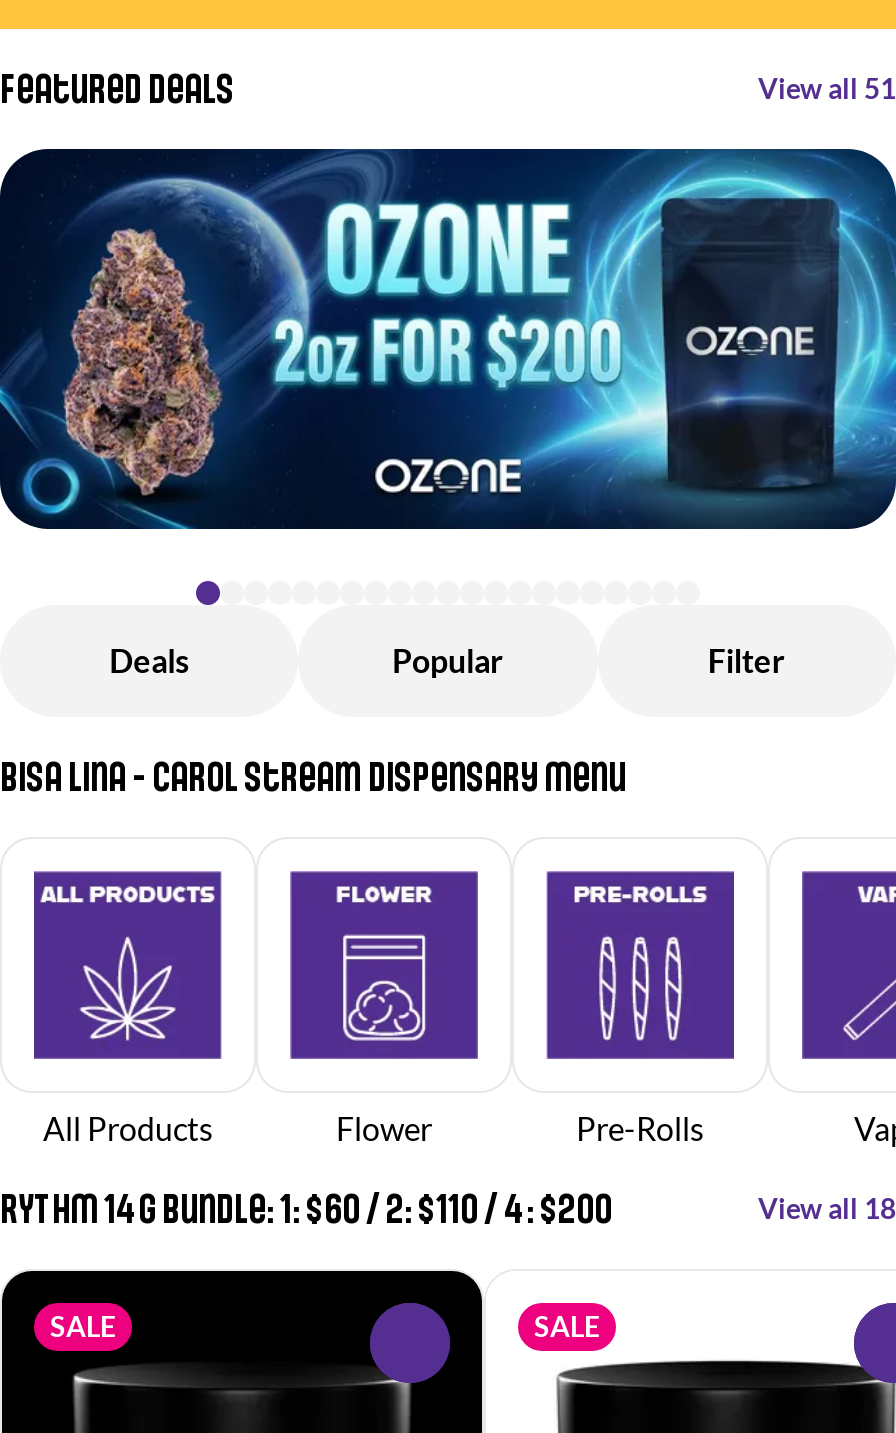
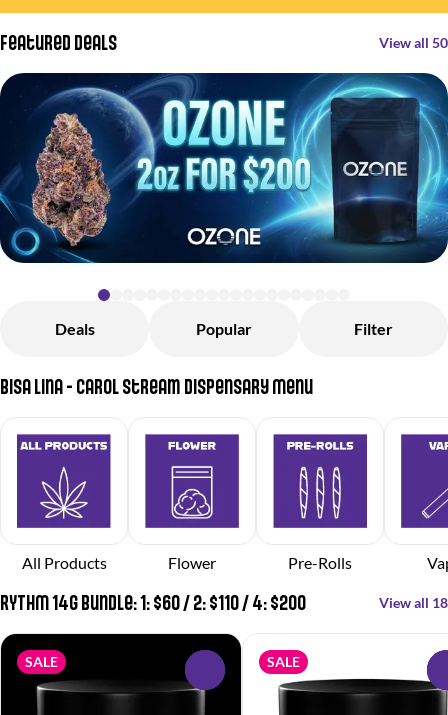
[758,71,896,105] View all 51 -> [379,34,448,51] View all 50

